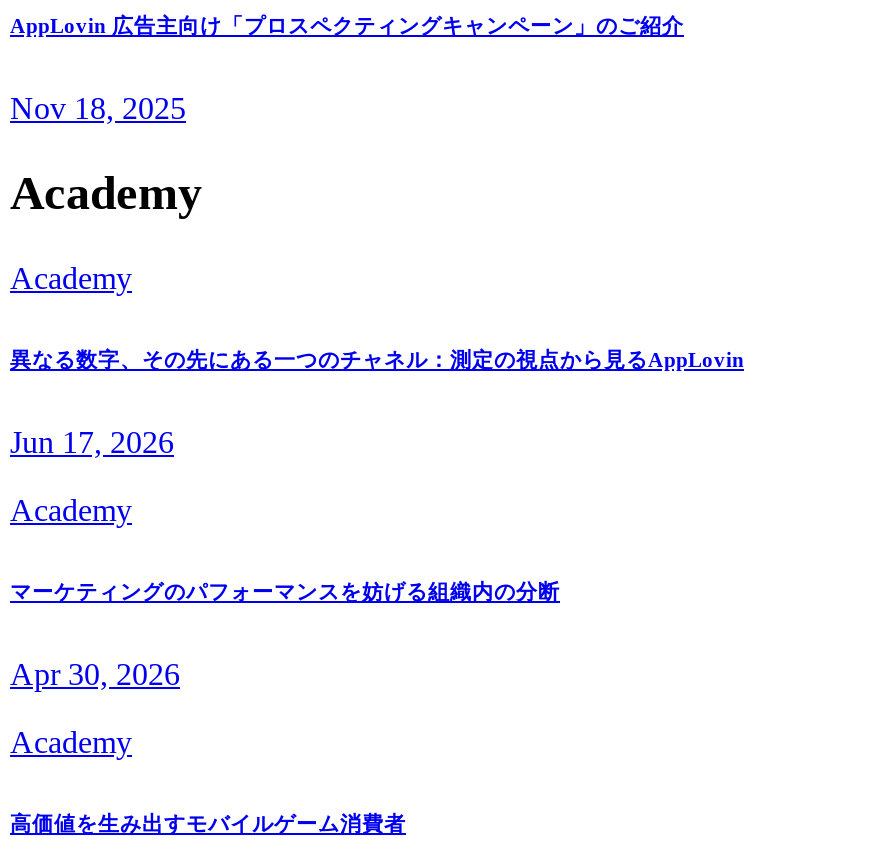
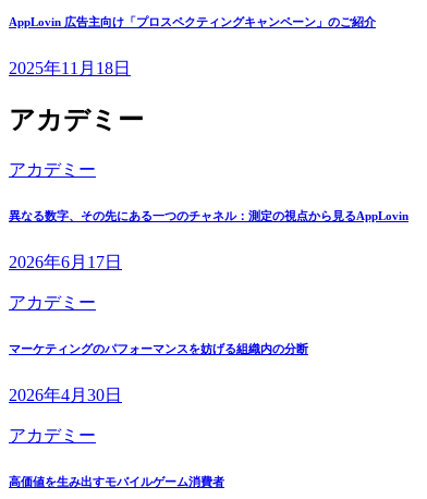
[10,91,186,125] Nov 18, 2025 -> [9,59,131,77] 2025年11月18日
[10,167,202,219] Academy -> [9,105,144,134] アカデミー
[10,261,132,295] Academy -> [9,160,96,178] アカデミー
[10,424,174,458] Jun 17, 2026 -> [9,252,122,271] 2026年6月17日
[10,492,132,526] Academy -> [9,293,96,311] アカデミー
[10,656,180,690] Apr 30, 2026 -> [9,385,122,404] 2026年4月30日
[10,724,132,758] Academy -> [9,426,96,444] アカデミー

